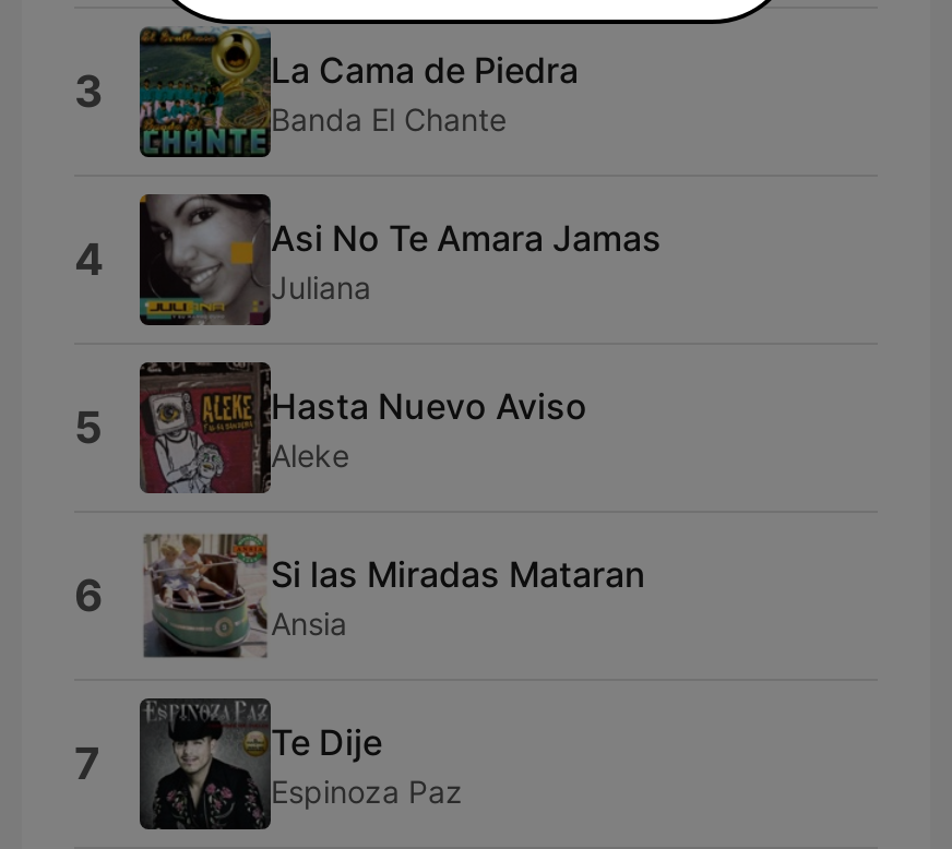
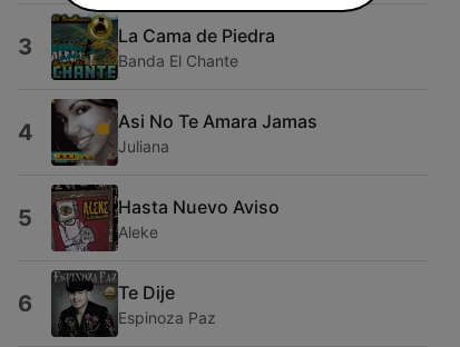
[74,533,646,790] [image] | Si las Miradas Mataran | Ansia | 7 -> none

